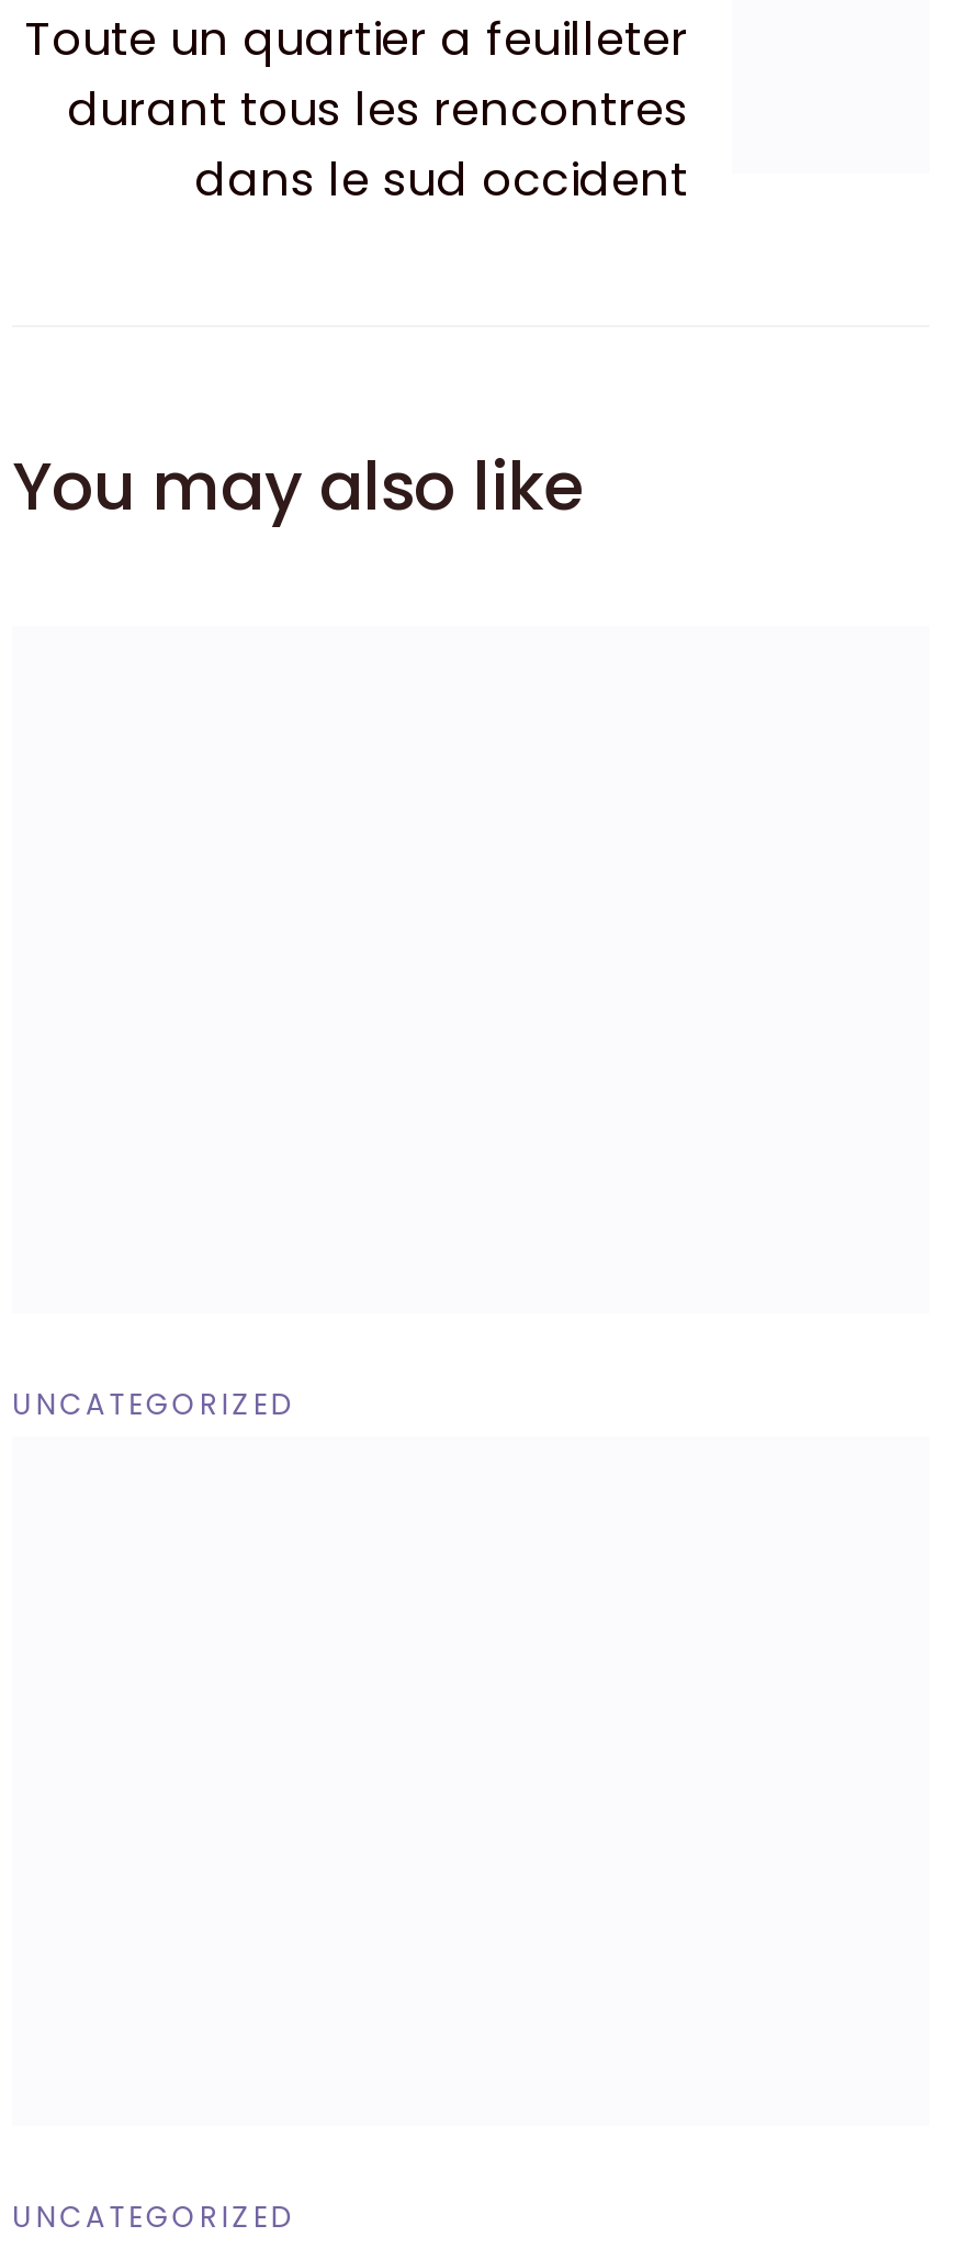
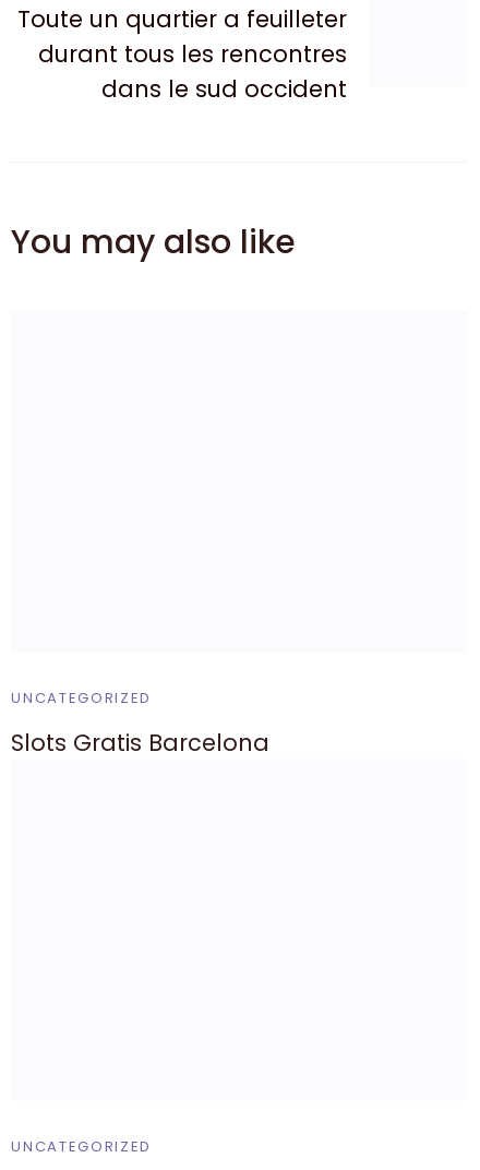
none -> [11,727,269,759] Slots Gratis Barcelona

